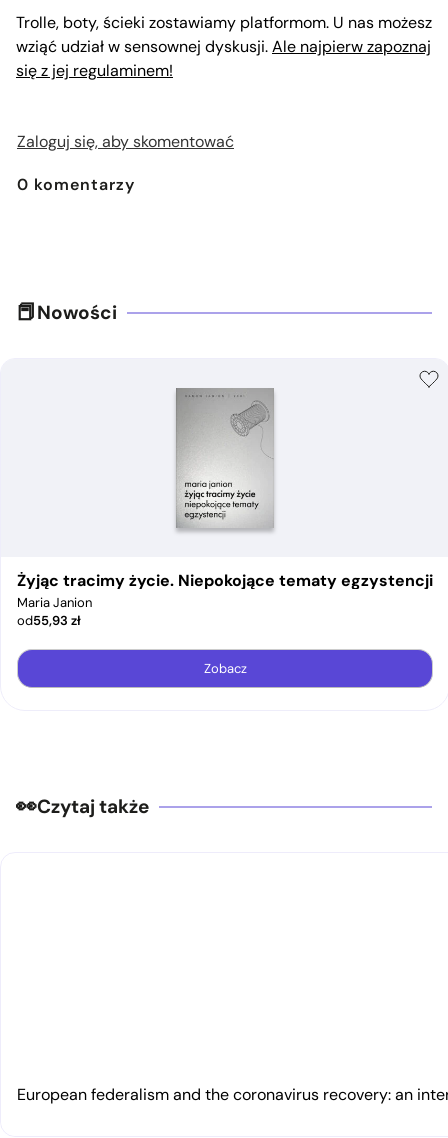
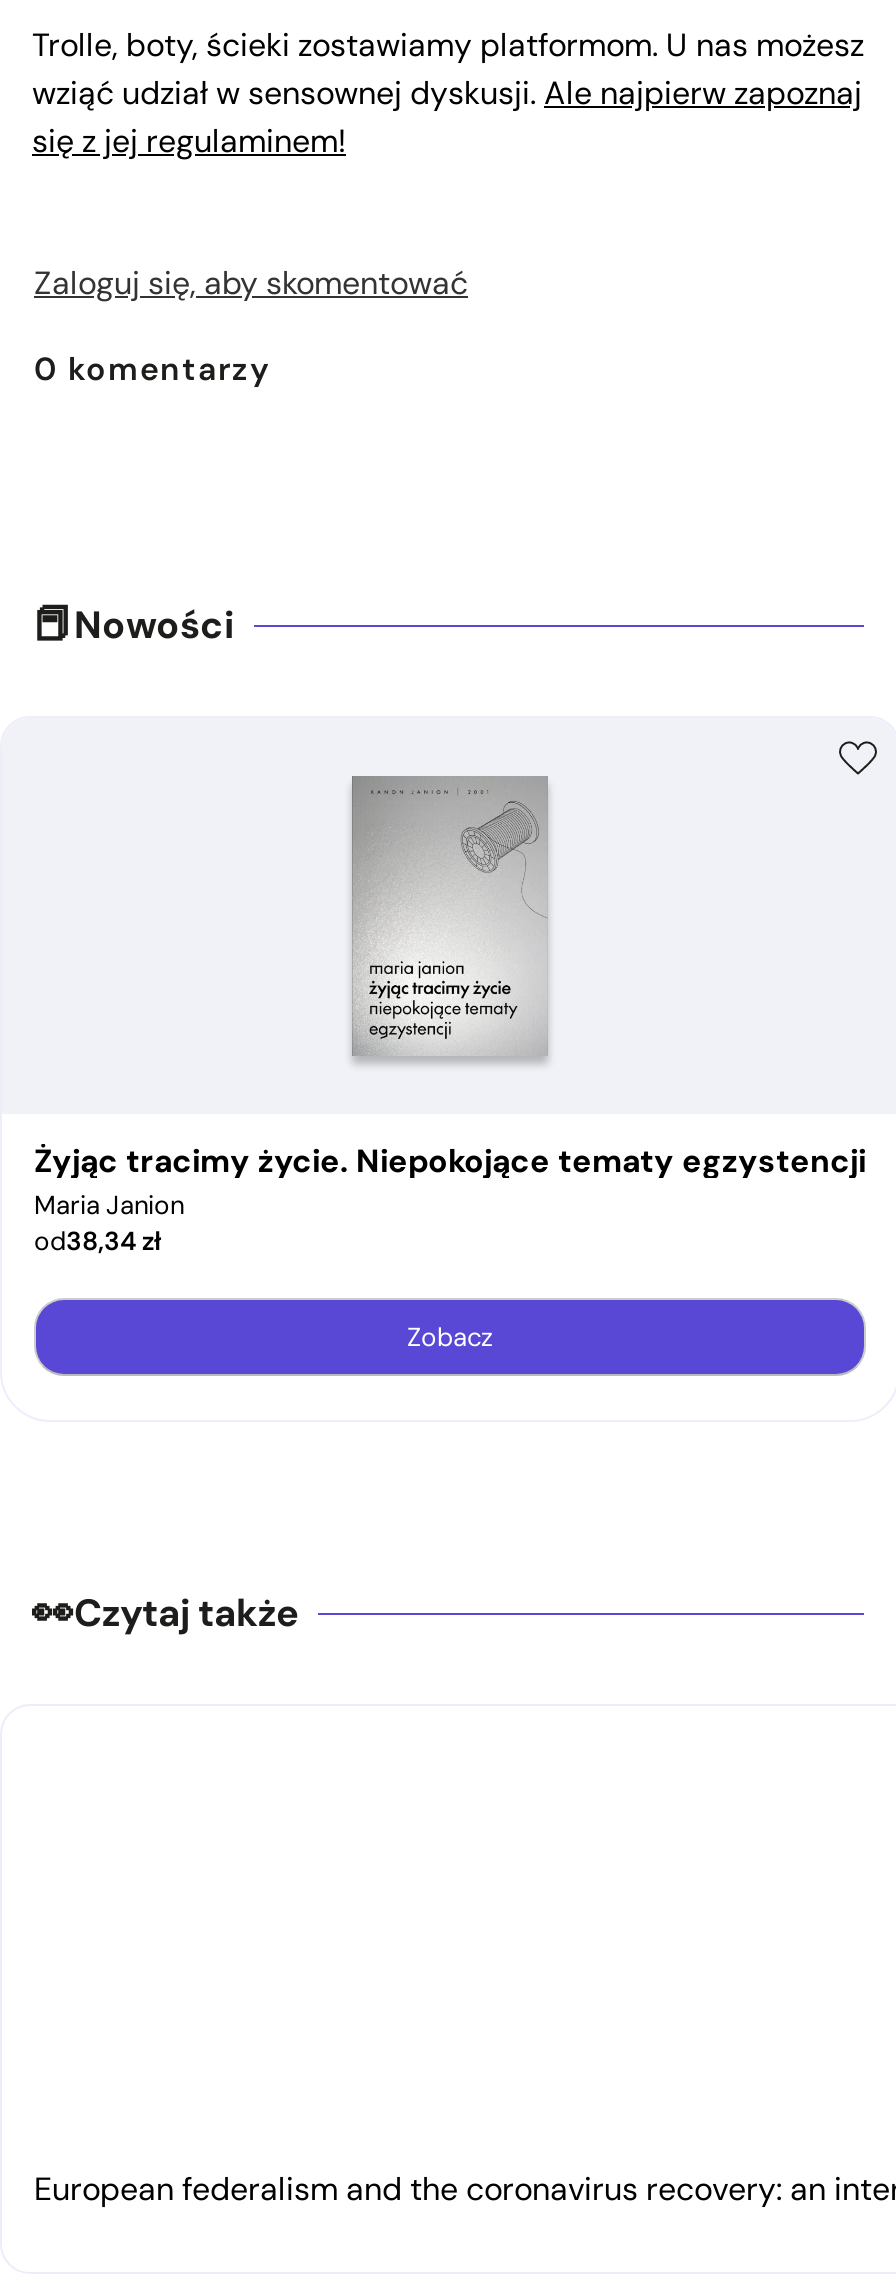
[17,612,81,629] od55,93 zł -> [34,1225,162,1259] od38,34 zł

